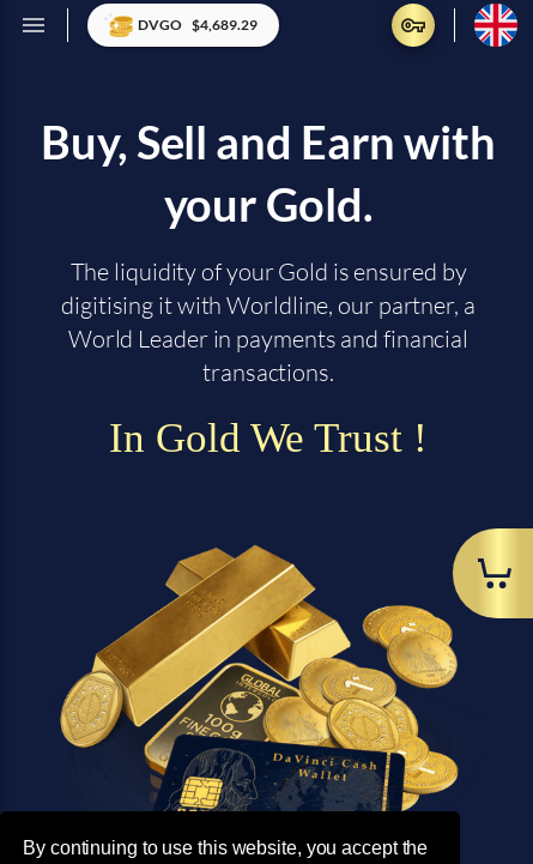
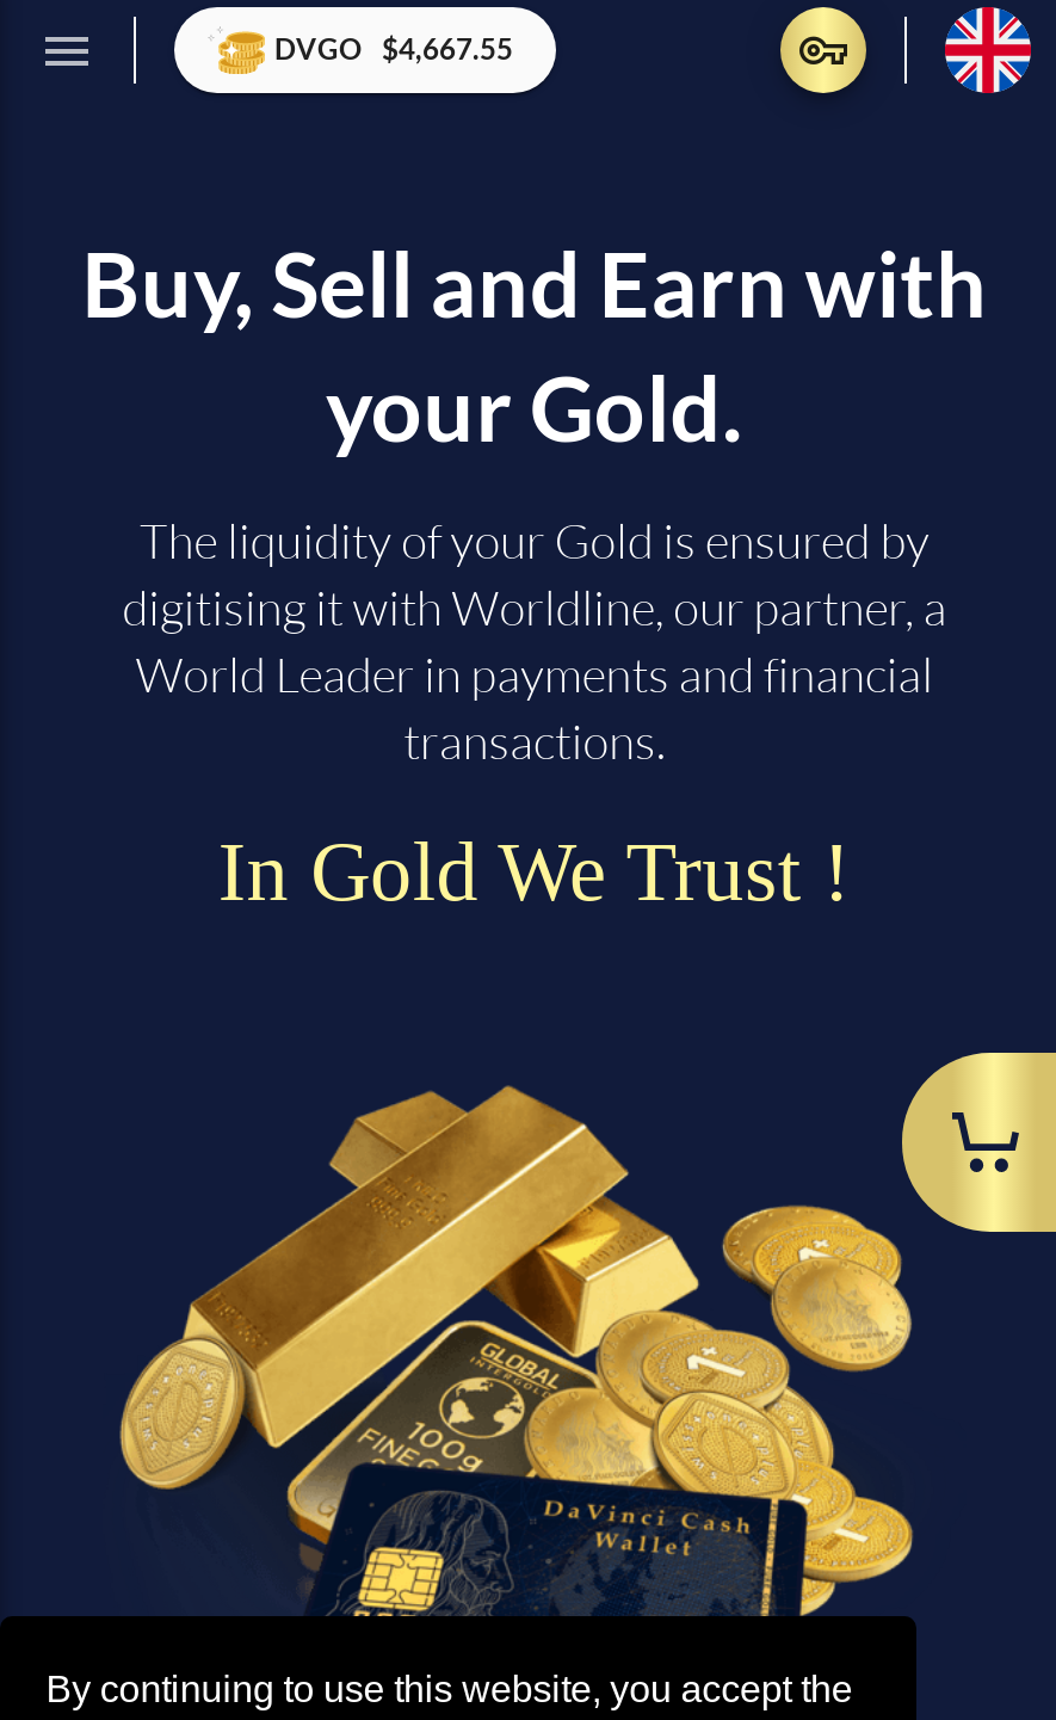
[138,16,258,34] DVGO $4,689.29 -> [274,31,513,67] DVGO $4,667.55

